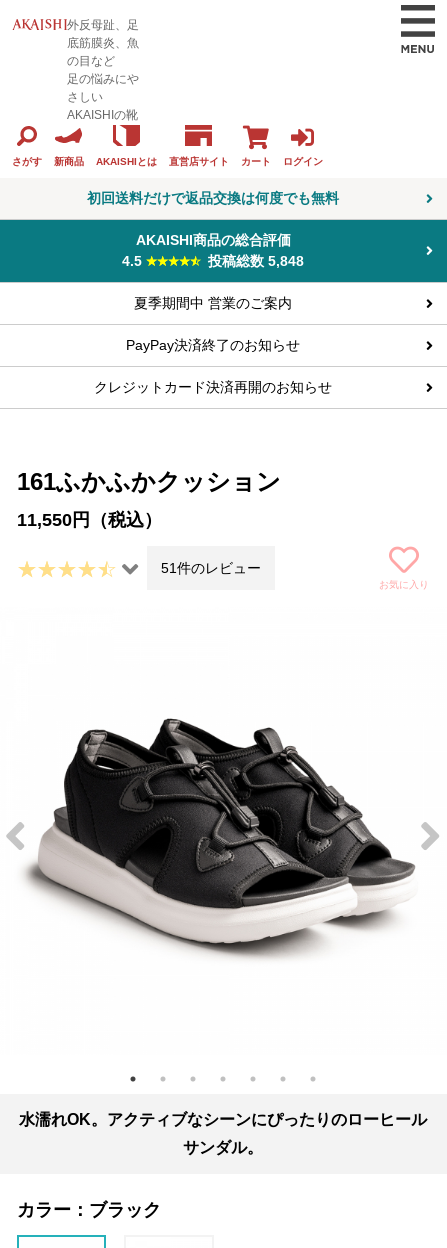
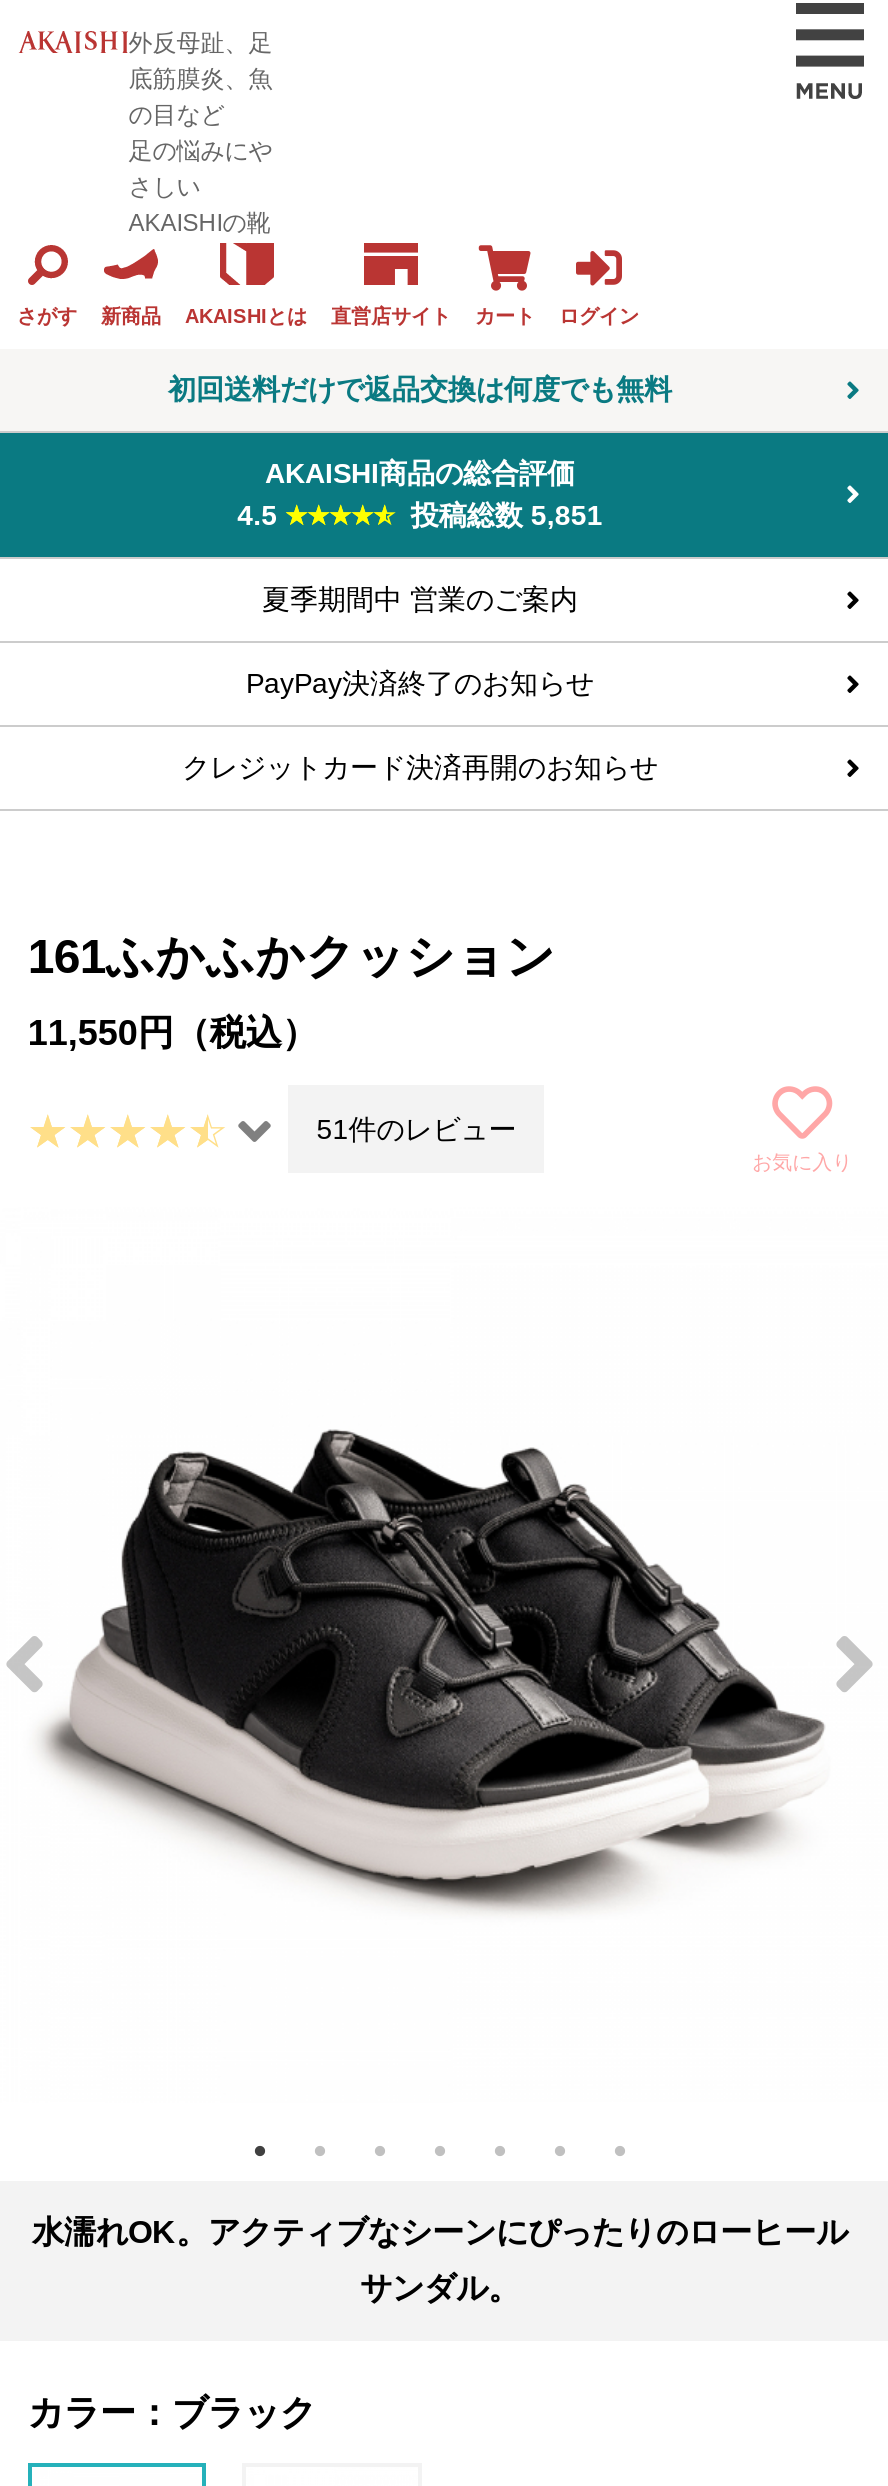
[204,253,304,269] 投稿総数 5,848 -> [403,499,603,531] 投稿総数 5,851

